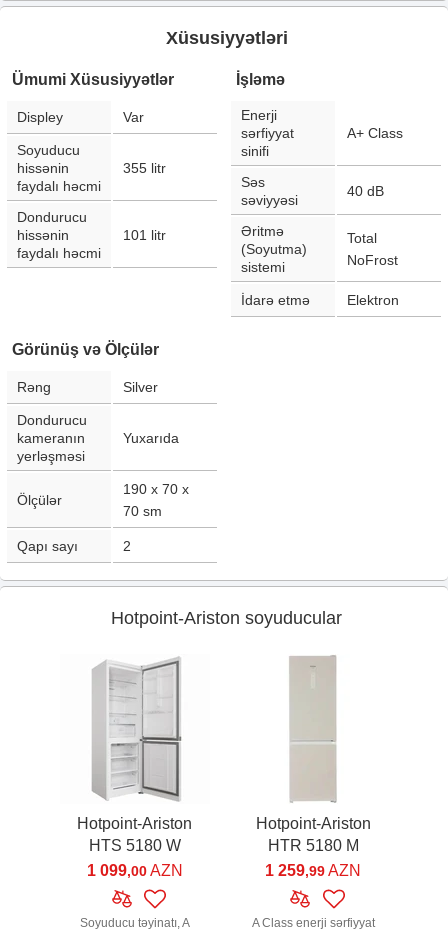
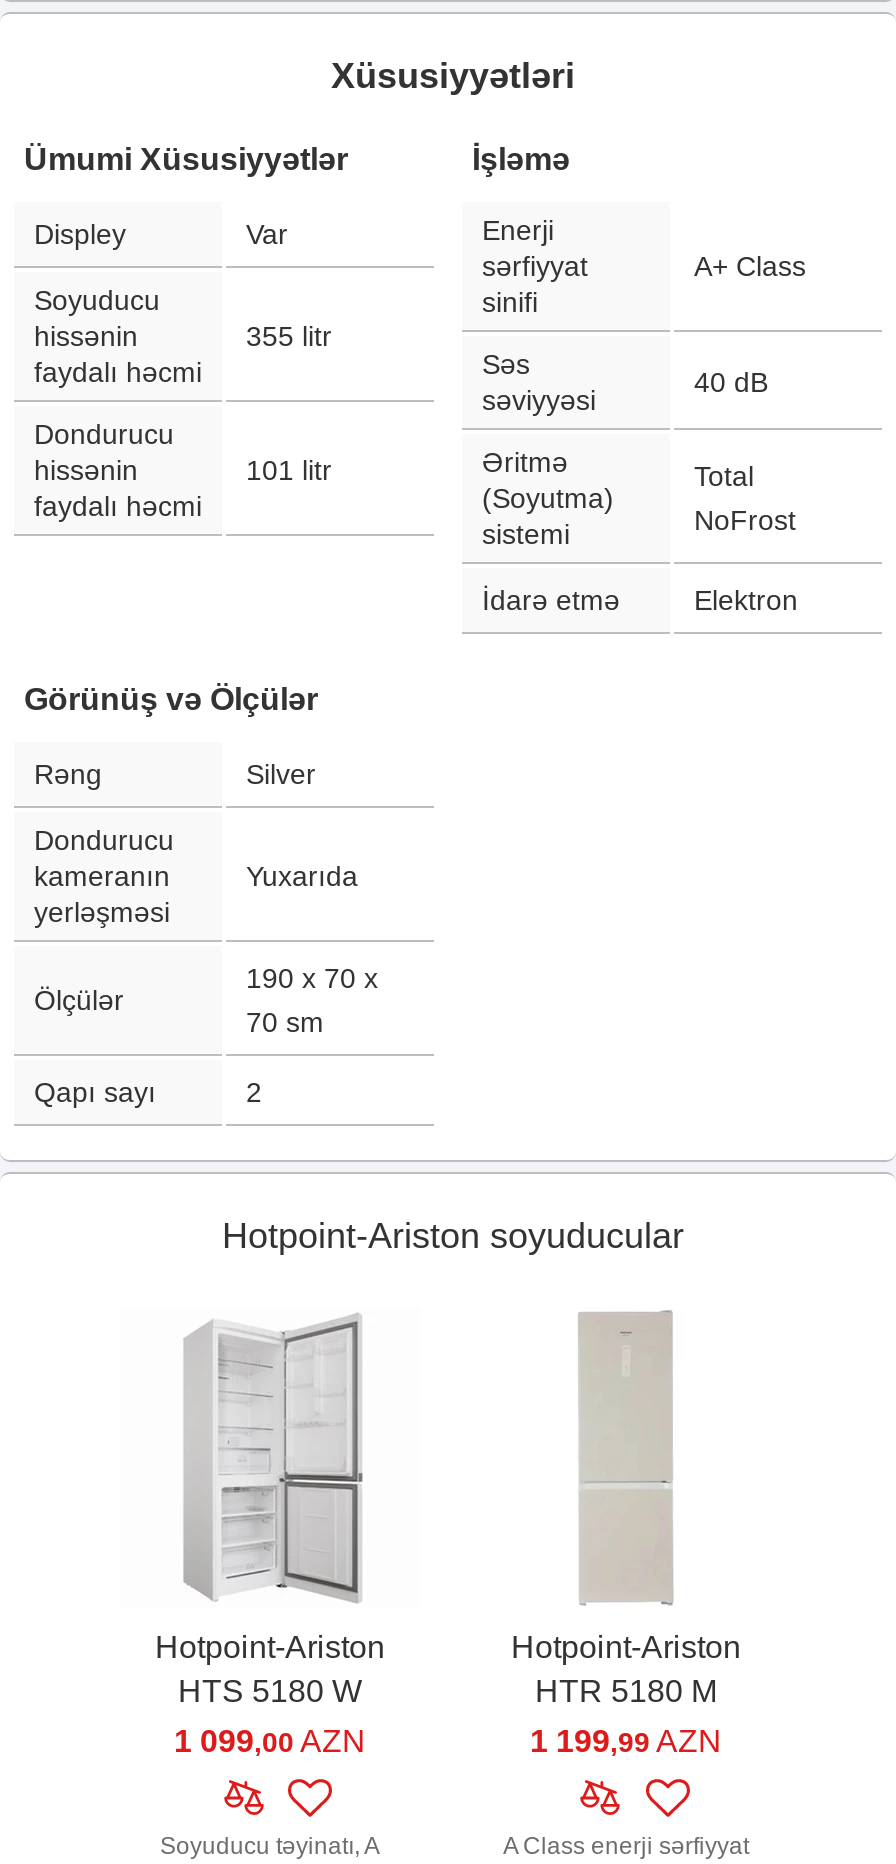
[265,862,361,879] 1 259,99 AZN -> [530,1724,722,1758] 1 199,99 AZN

